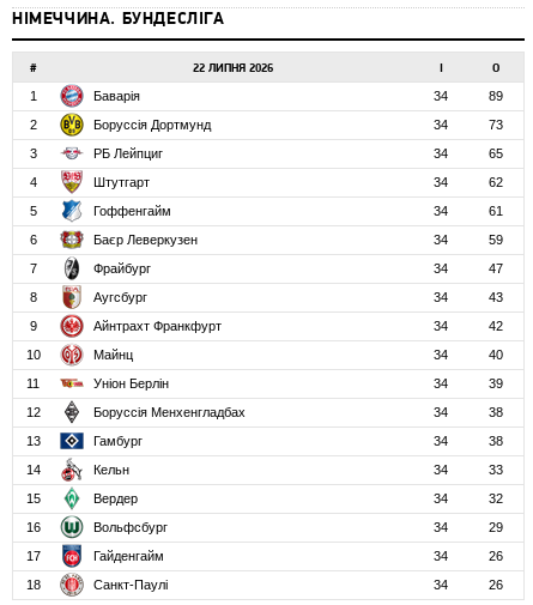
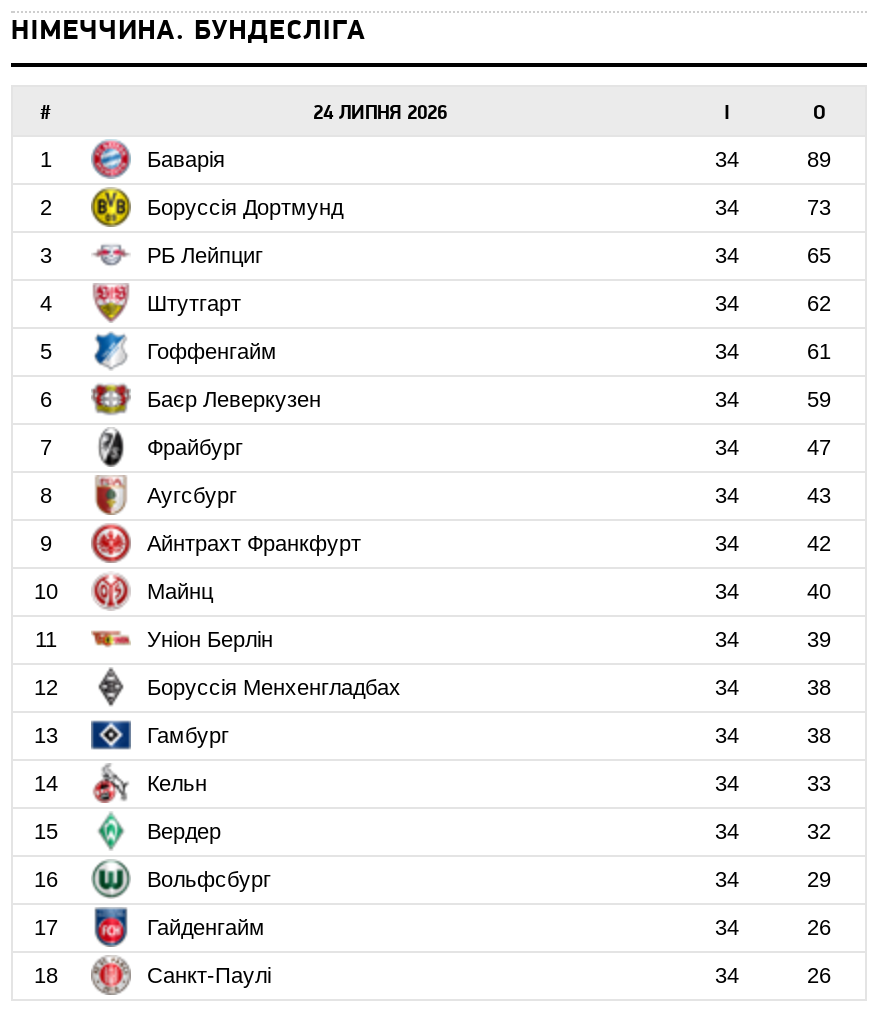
[193,62,273,75] 22 ЛИПНЯ 2026 -> [313,102,447,124] 24 ЛИПНЯ 2026

